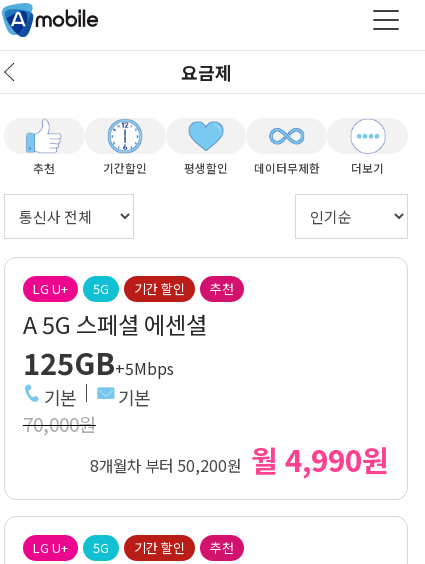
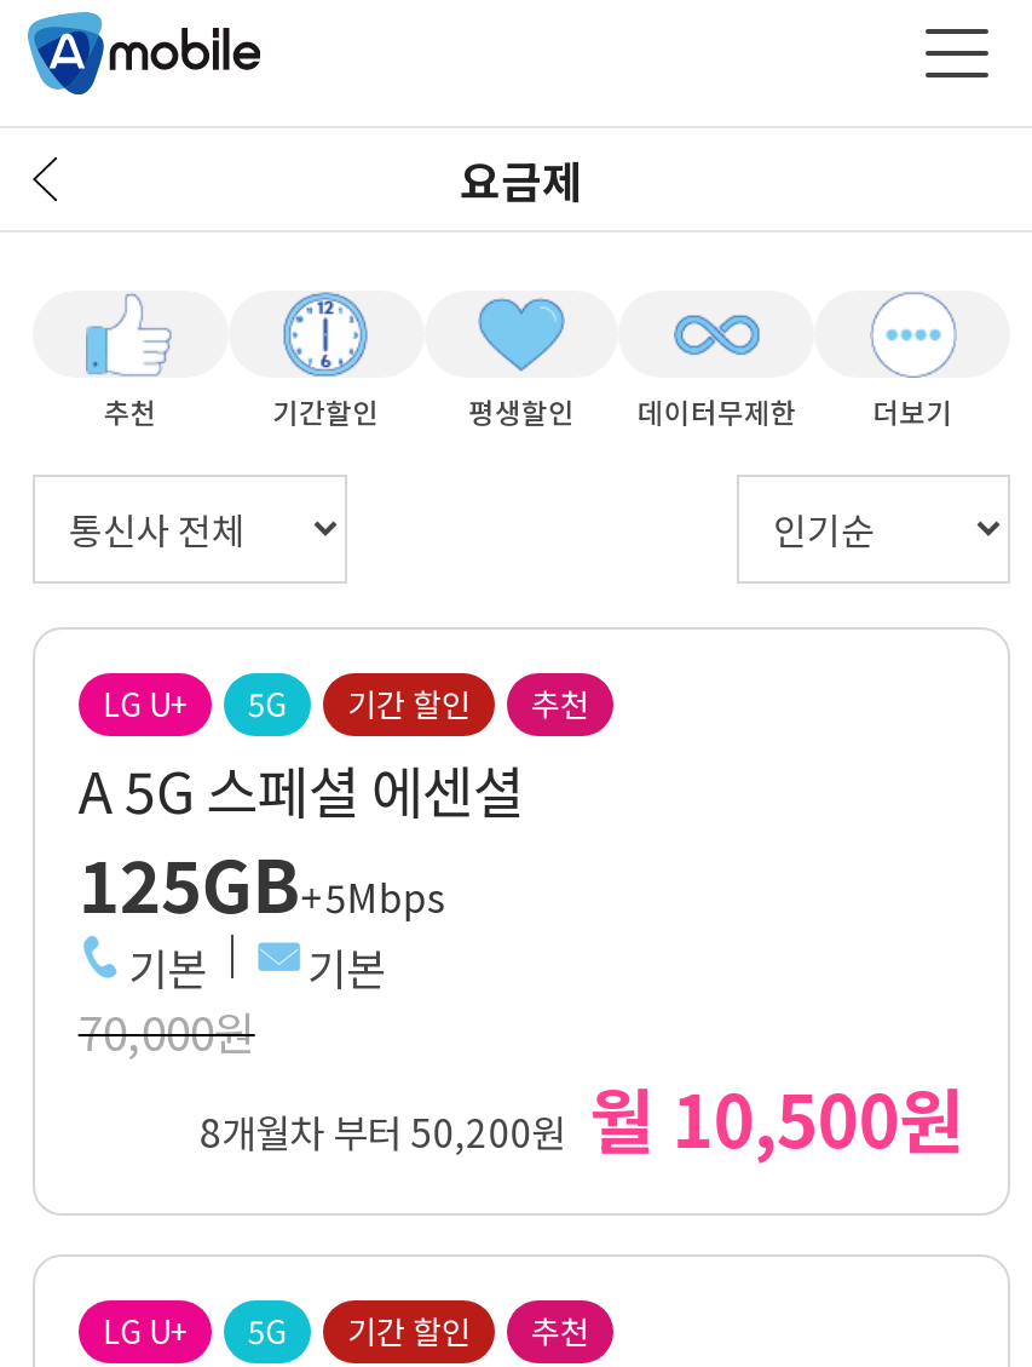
[90,438,389,480] 8개월차 부터 50,200원 월 4,990원 -> [200,1065,964,1167] 8개월차 부터 50,200원 월 10,500원

